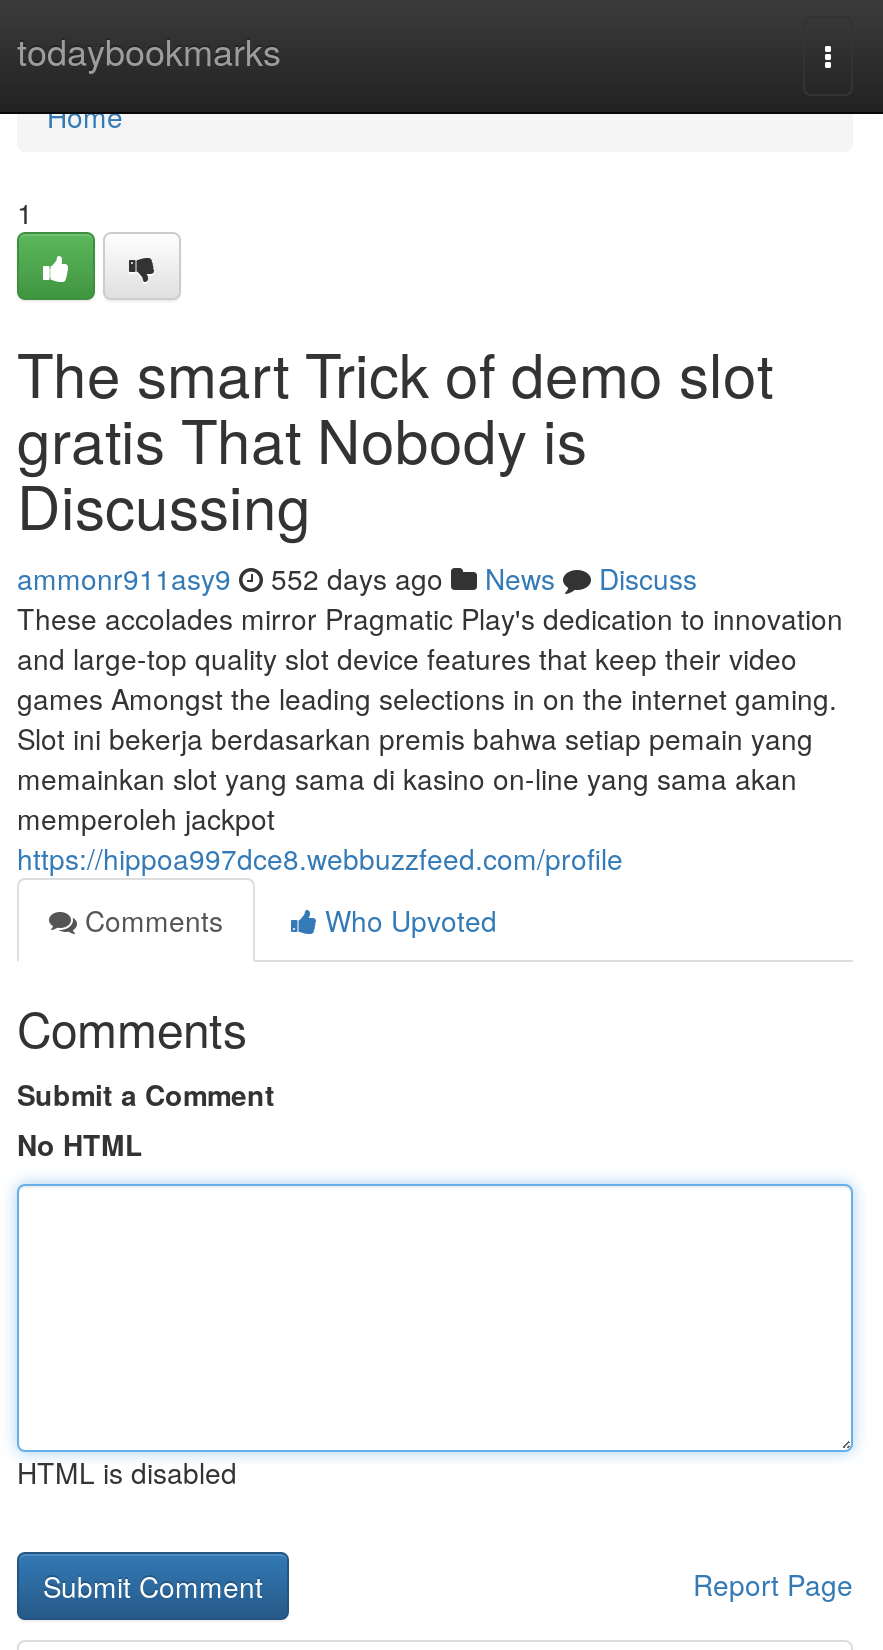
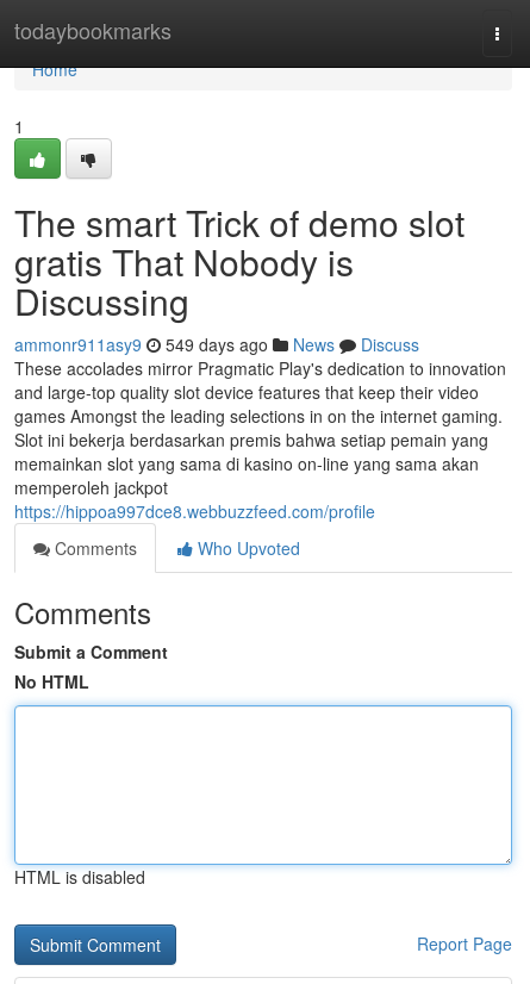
[17,558,697,598] ammonr911asy9 552 days ago News Discuss -> [14,332,419,356] ammonr911asy9 549 days ago News Discuss

